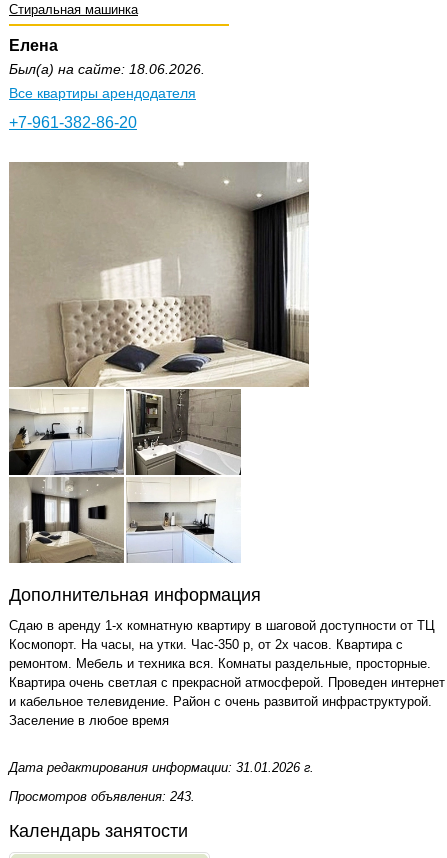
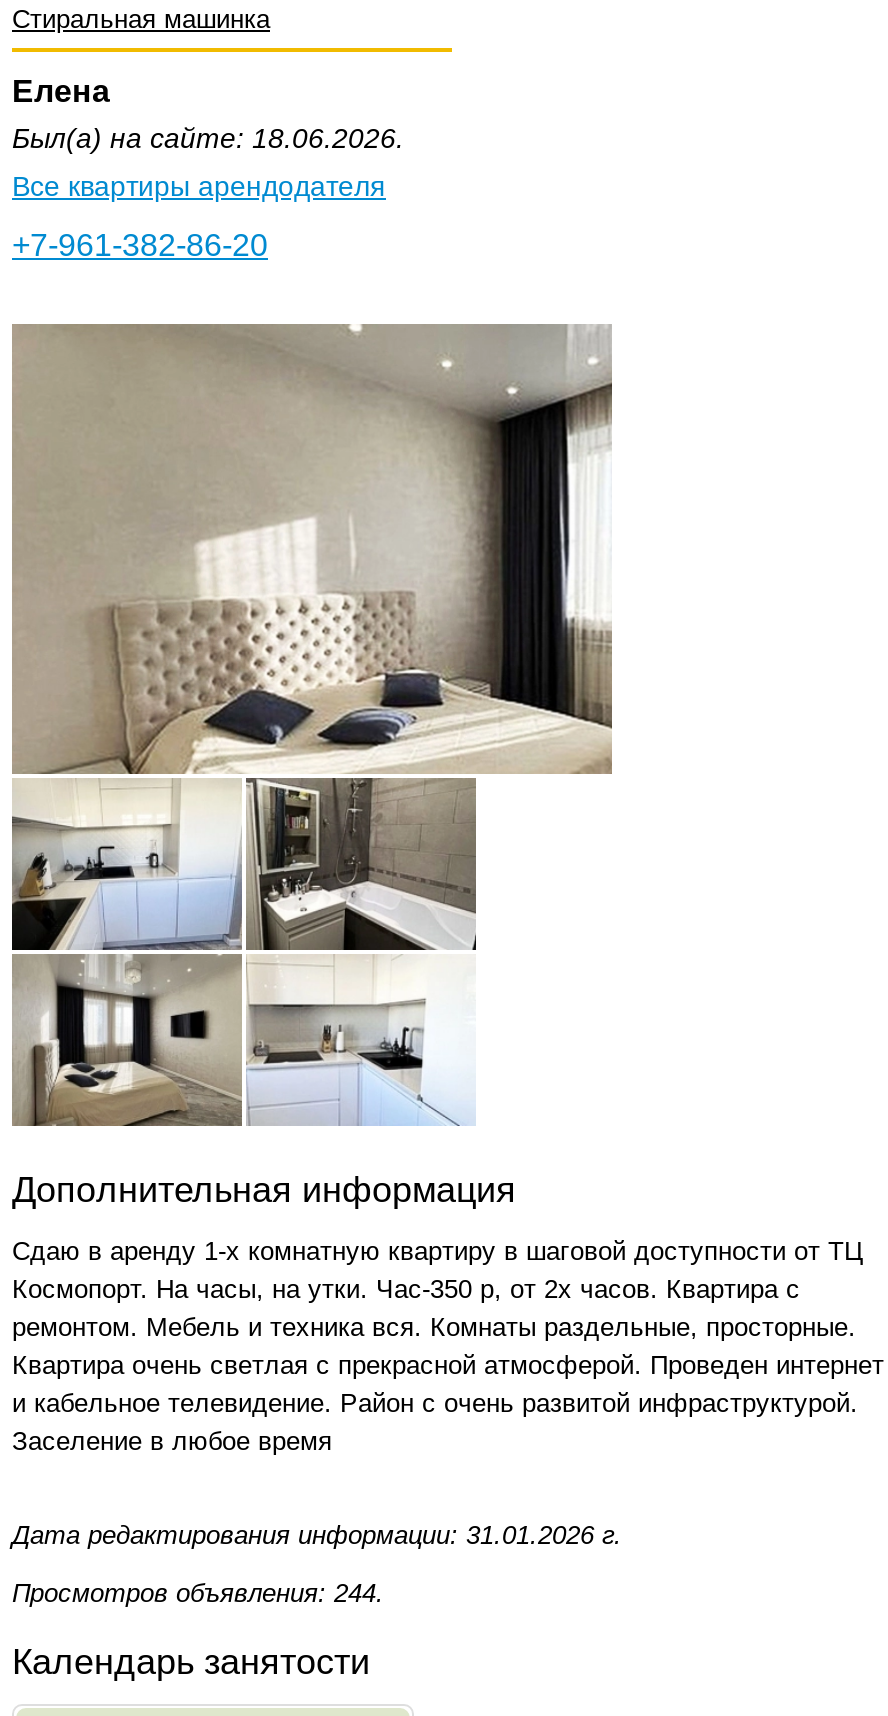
[9,789,195,804] Просмотров объявления: 243. -> [12,1579,384,1609] Просмотров объявления: 244.

